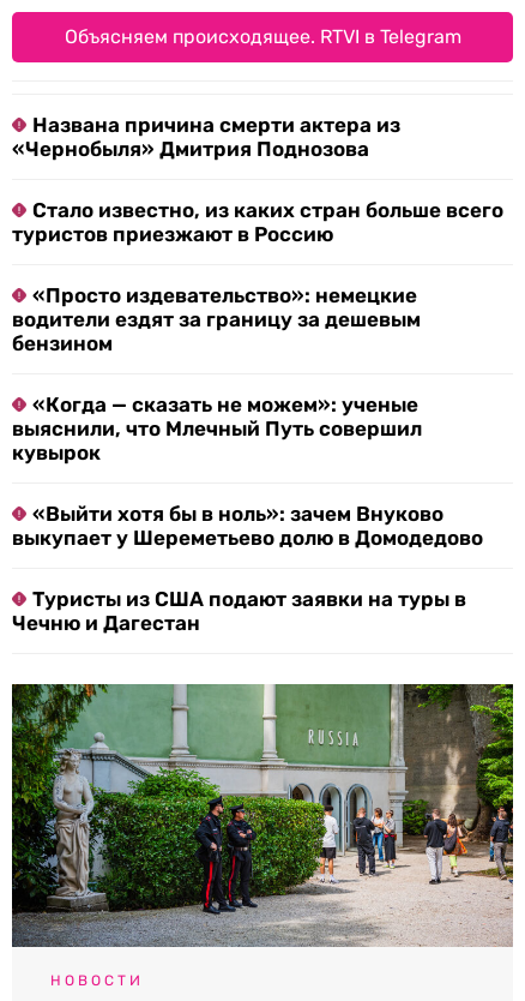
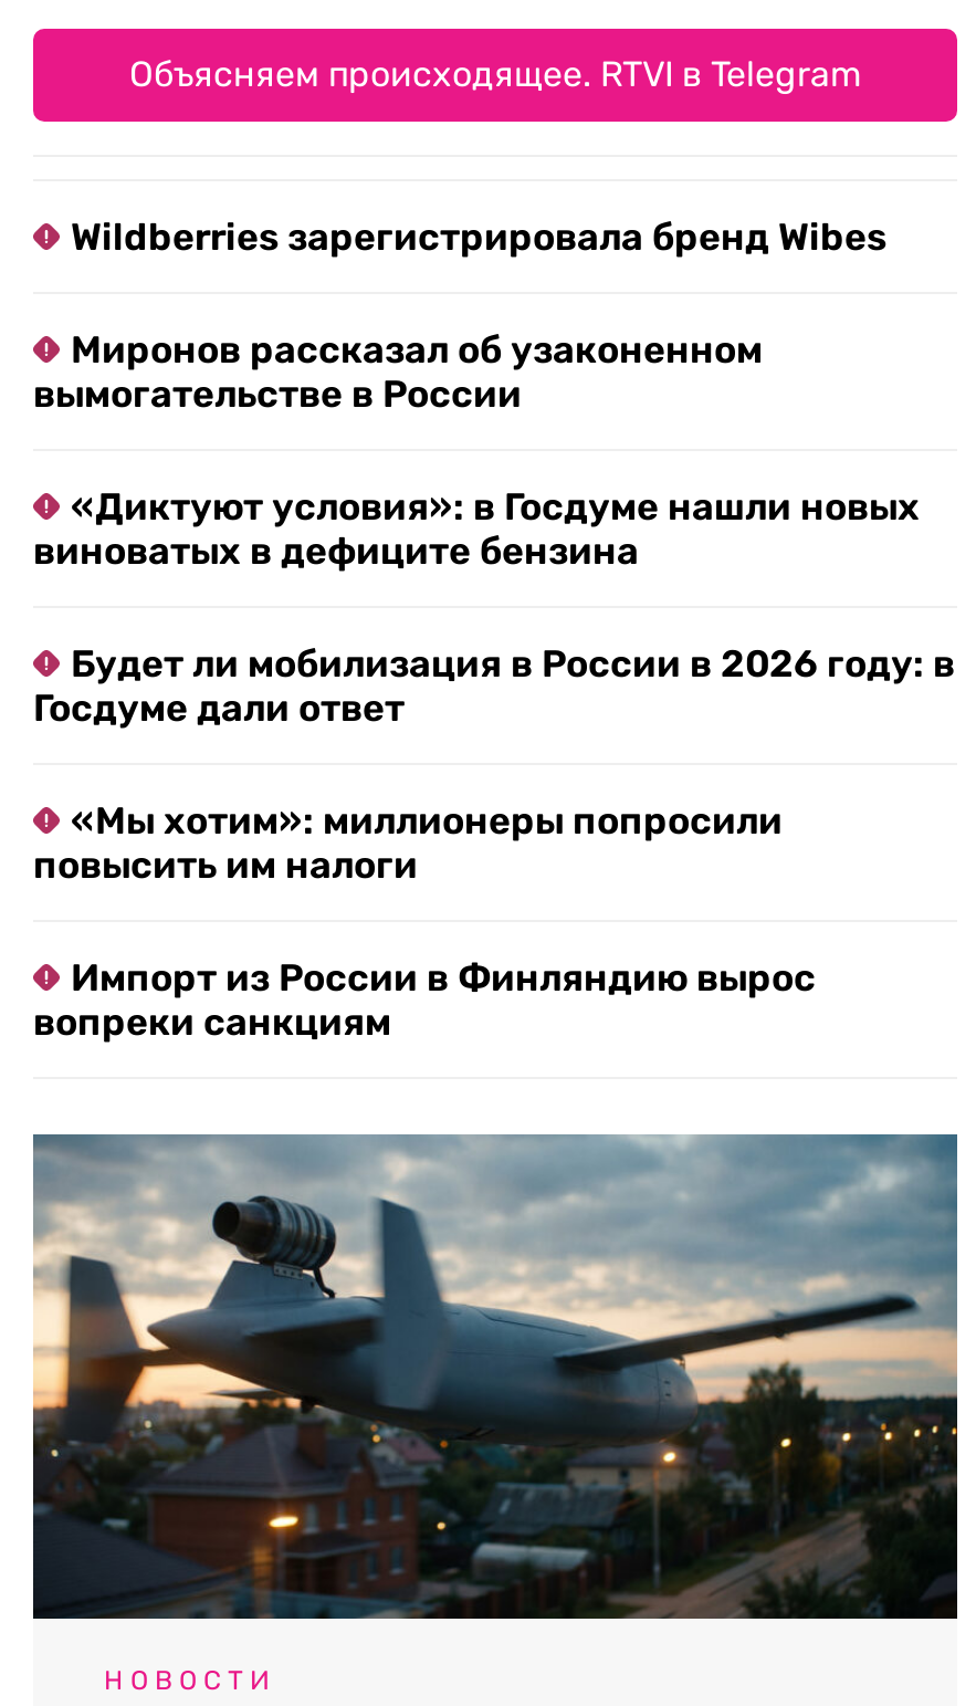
[12,113,400,161] Названа причина смерти актера из | «Чернобыля» Дмитрия Поднозова -> [71,214,886,259] Wildberries зарегистрировала бренд Wibes
[12,198,503,246] Стало известно, из каких стран больше всего | туристов приезжают в Россию -> [33,327,763,416] Миронов рассказал об узаконенном | вымогательстве в России
[12,283,421,355] «Просто издевательство»: немецкие | водители ездят за границу за дешевым | бензином -> [33,484,920,573] «Диктуют условия»: в Госдуме нашли новых | виноватых в дефиците бензина
[12,392,422,464] «Когда — сказать не можем»: ученые | выяснили, что Млечный Путь совершил | кувырок -> [33,641,955,730] Будет ли мобилизация в России в 2026 году: в | Госдуме дали ответ
[12,502,483,550] «Выйти хотя бы в ноль»: зачем Внуково | выкупает у Шереметьево долю в Домодедово -> [33,798,783,887] «Мы хотим»: миллионеры попросили | повысить им налоги
[12,587,466,635] Туристы из США подают заявки на туры в | Чечню и Дагестан -> [33,955,816,1044] Импорт из России в Финляндию вырос | вопреки санкциям
[11,683,514,947] [image] -> [31,1132,959,1621] [image]

